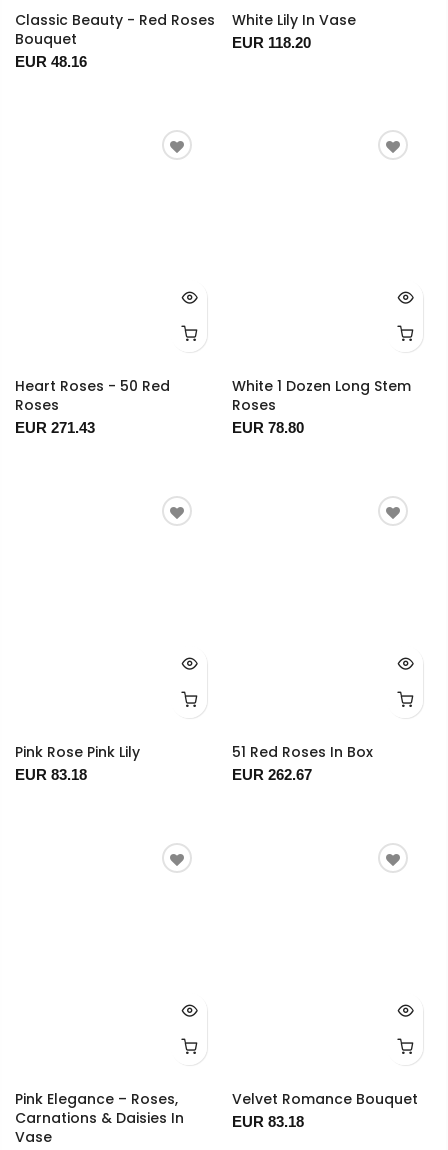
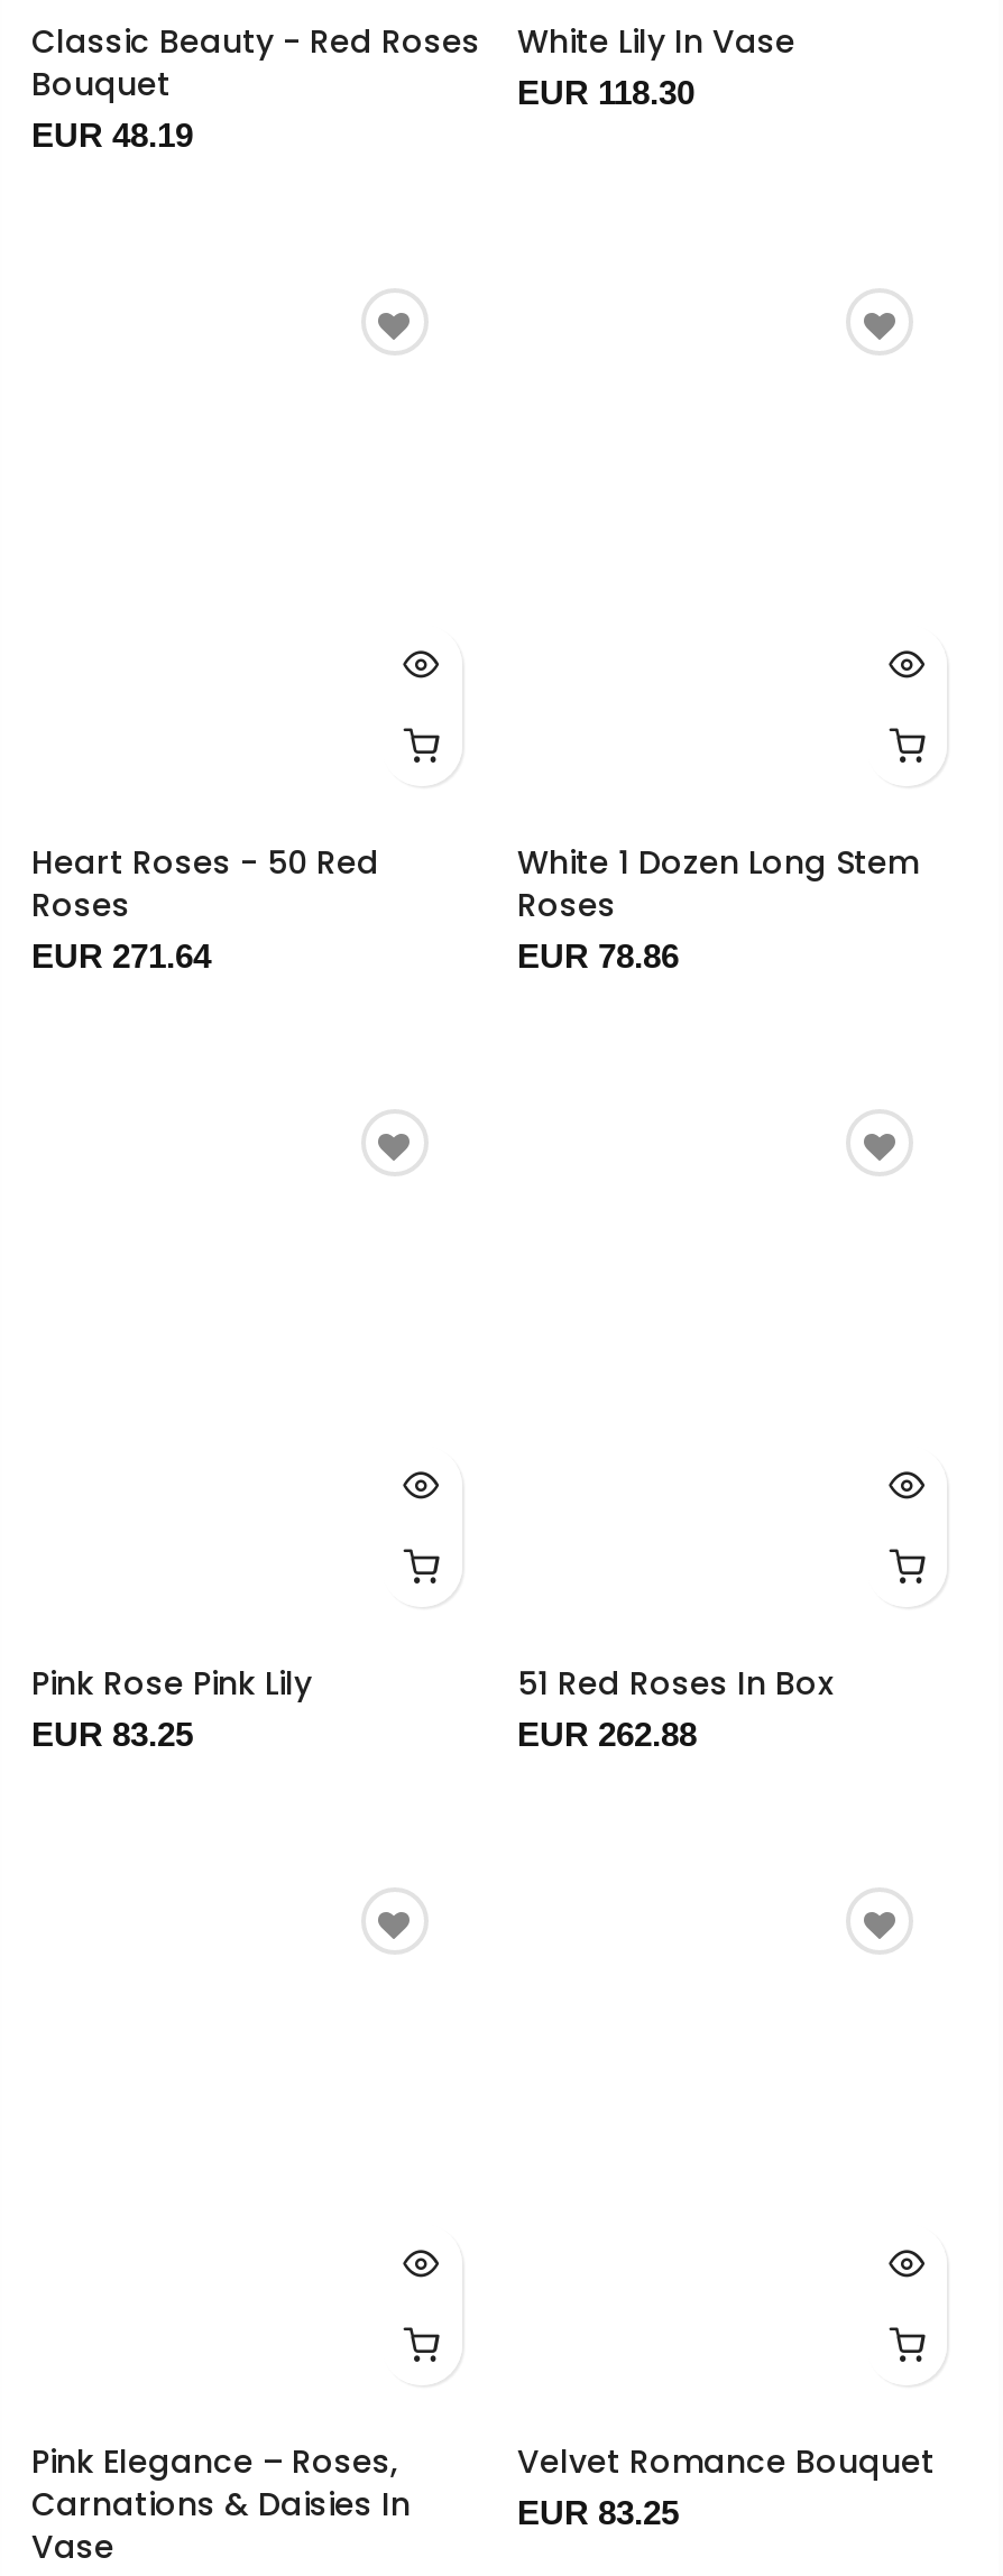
[231,34,310,51] EUR 118.20 -> [517,73,694,111] EUR 118.30
[15,53,87,70] EUR 48.16 -> [31,116,193,154] EUR 48.19
[15,419,95,436] EUR 271.43 -> [31,937,211,975] EUR 271.64
[231,419,303,436] EUR 78.80 -> [517,937,679,975] EUR 78.86
[15,766,87,783] EUR 83.18 -> [31,1715,193,1753] EUR 83.25
[231,766,311,783] EUR 262.67 -> [517,1715,697,1753] EUR 262.88
[231,1113,303,1130] EUR 83.18 -> [517,2493,679,2532] EUR 83.25

